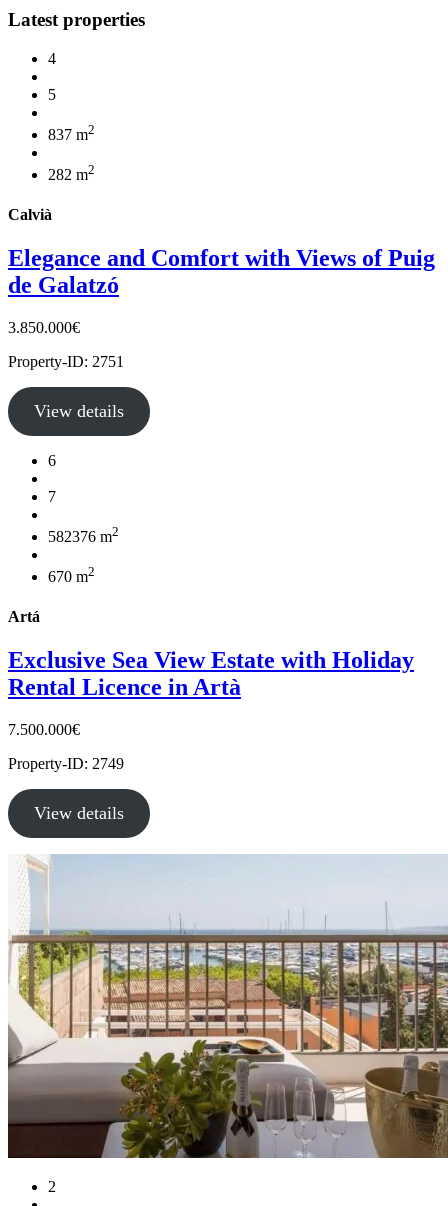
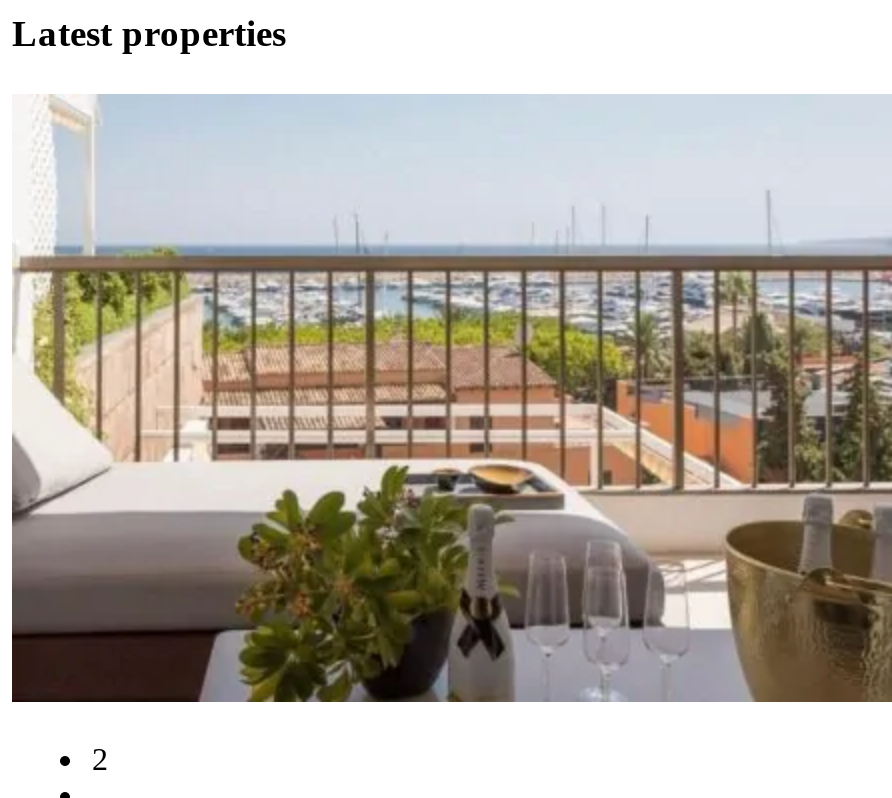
[8,50,435,823] 4 | 5 | 837 m2 | 282 m2 | Calvià | Elegance and Comfort with Views of Puig | de Galatzó | 3.850.000€ | Property-ID: 2751 | View details | 6 | 7 | 582376 m2 | 670 m2 | Artá | Exclusive Sea View Estate with Holiday | Rental Licence in Artà | 7.500.000€ | Property-ID: 2749 | View details -> none

